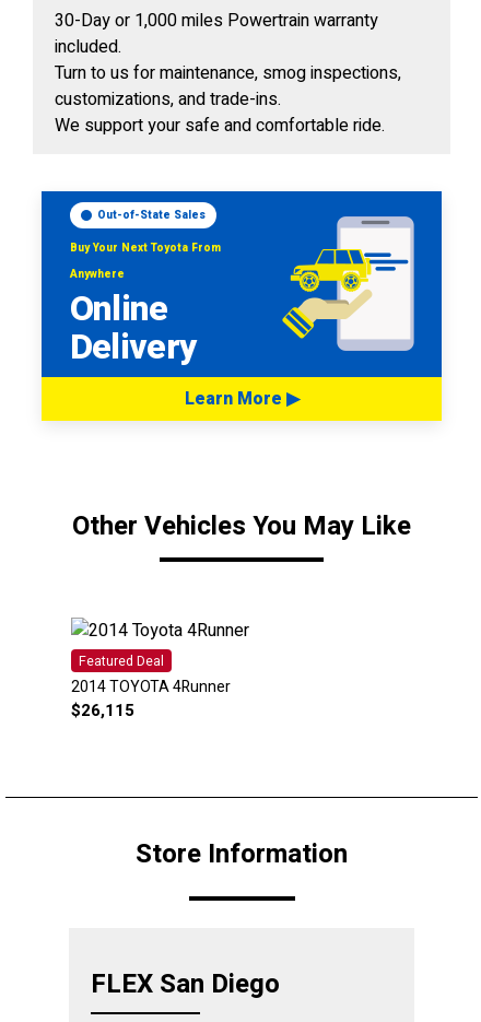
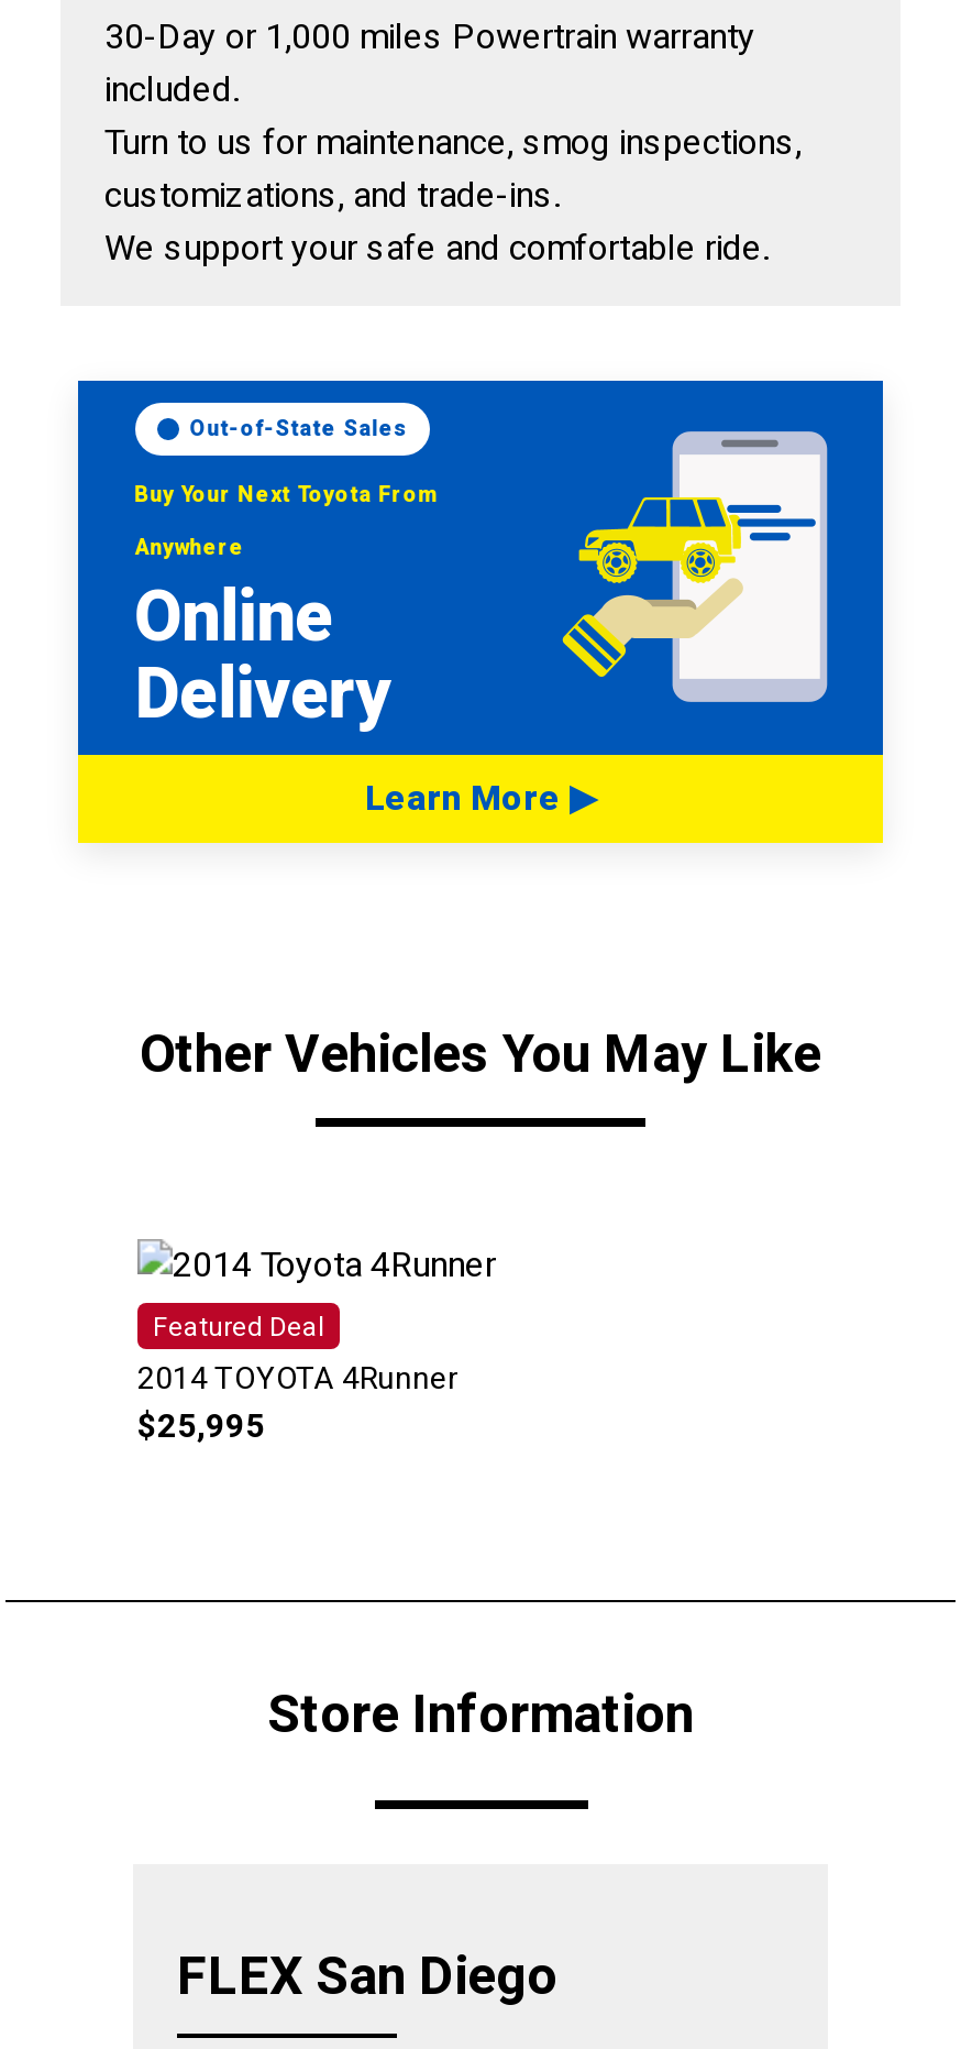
[71,698,134,722] $26,115 -> [137,1401,265,1450] $25,995

